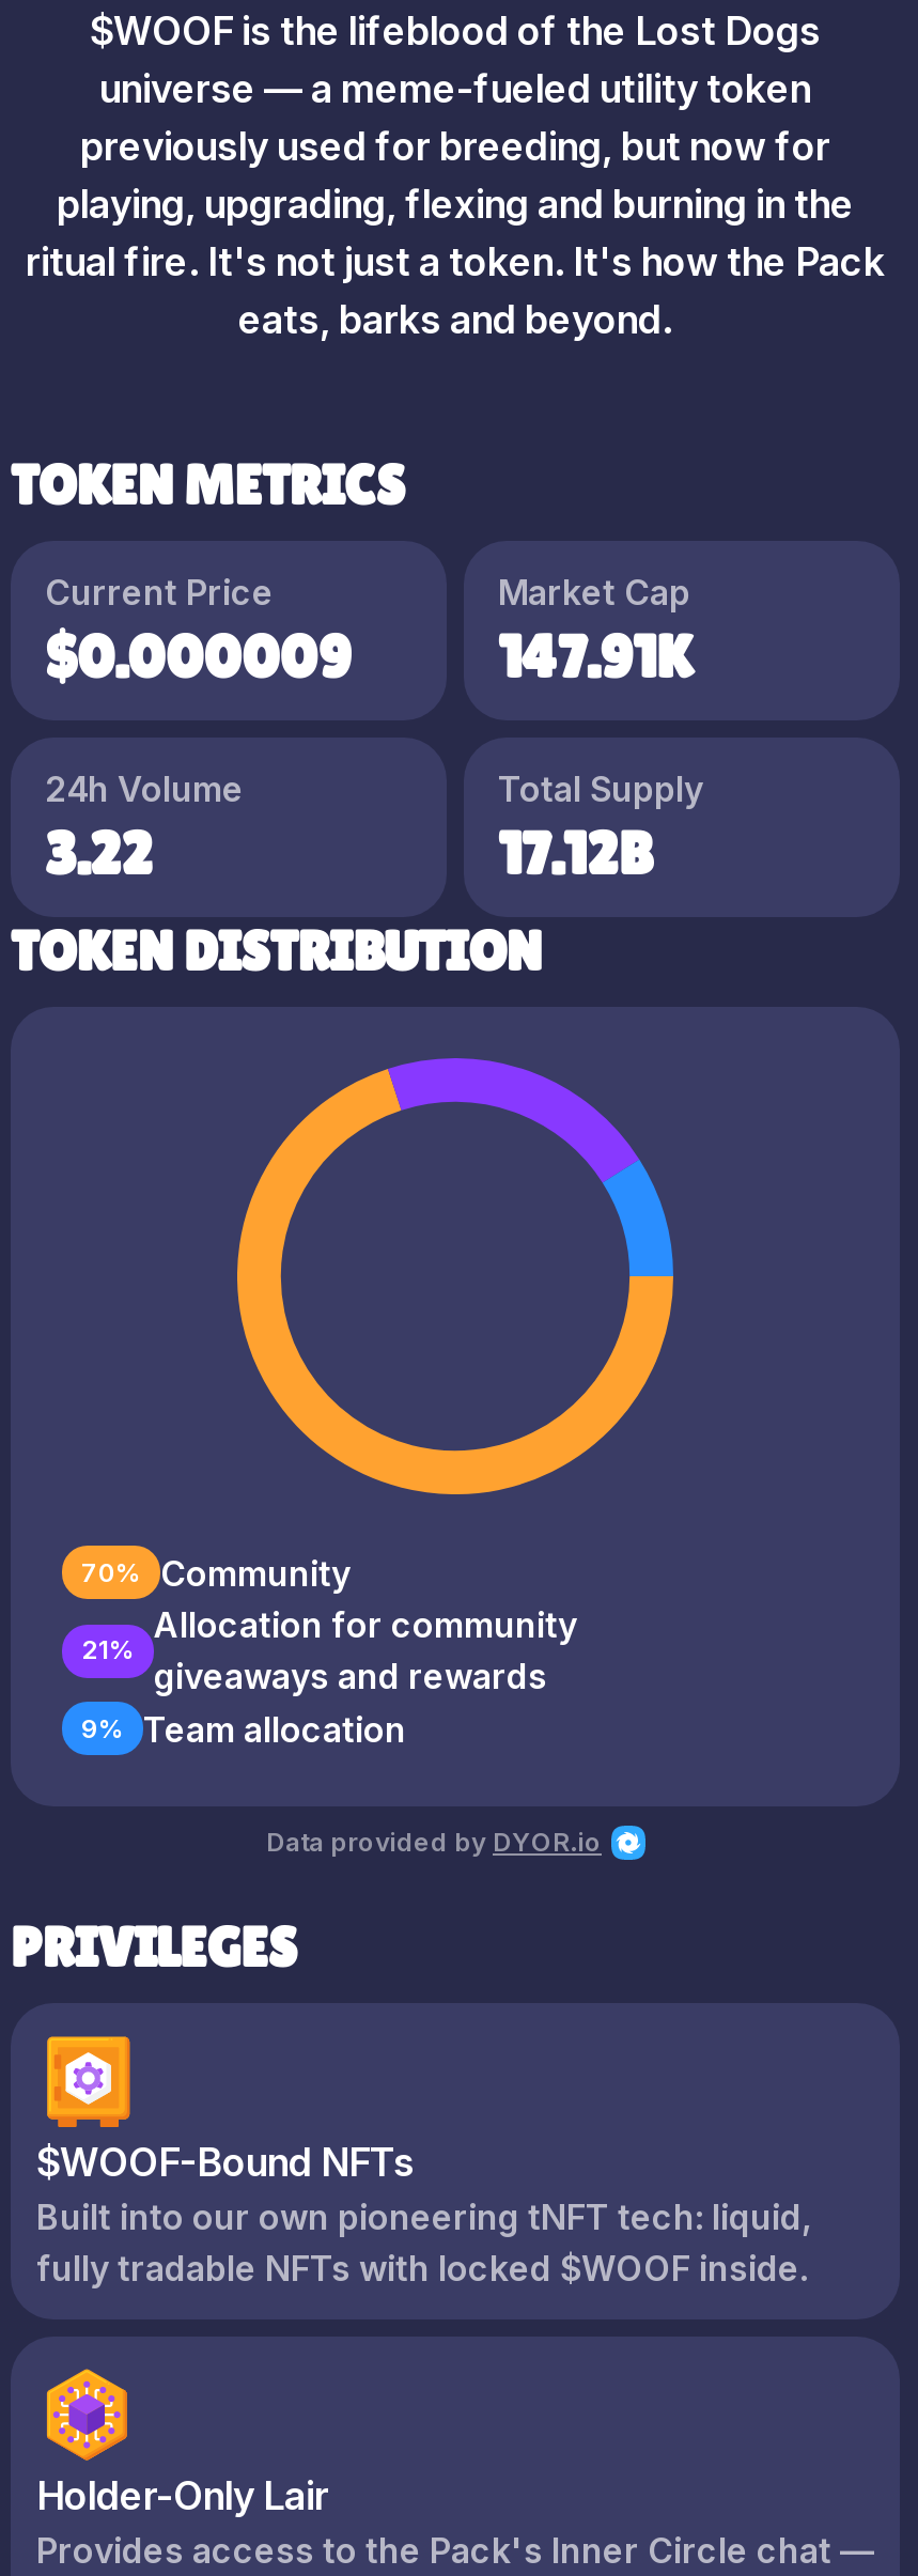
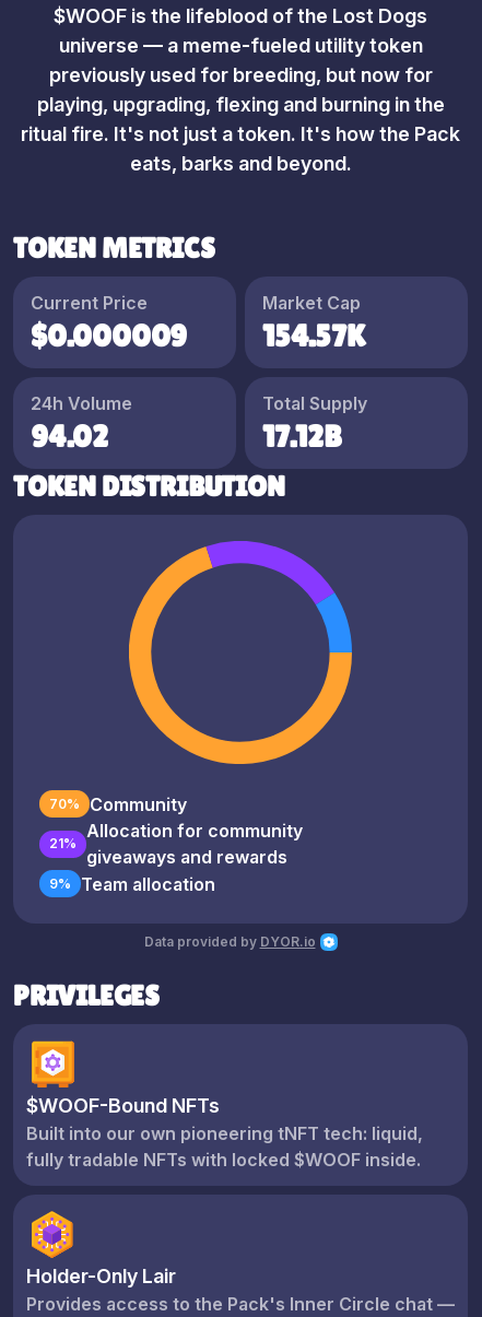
[498,622,692,690] 147.91K -> [262,318,365,353] 154.57K
[45,819,152,887] 3.22 -> [31,419,108,454] 94.02

